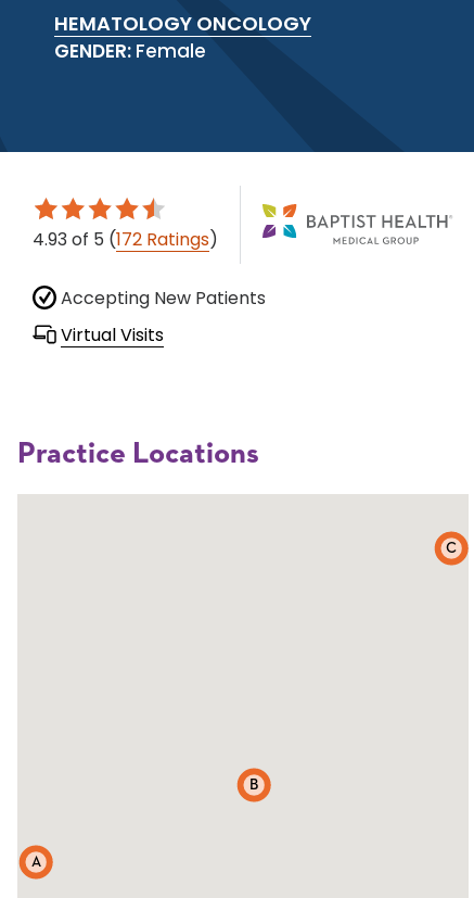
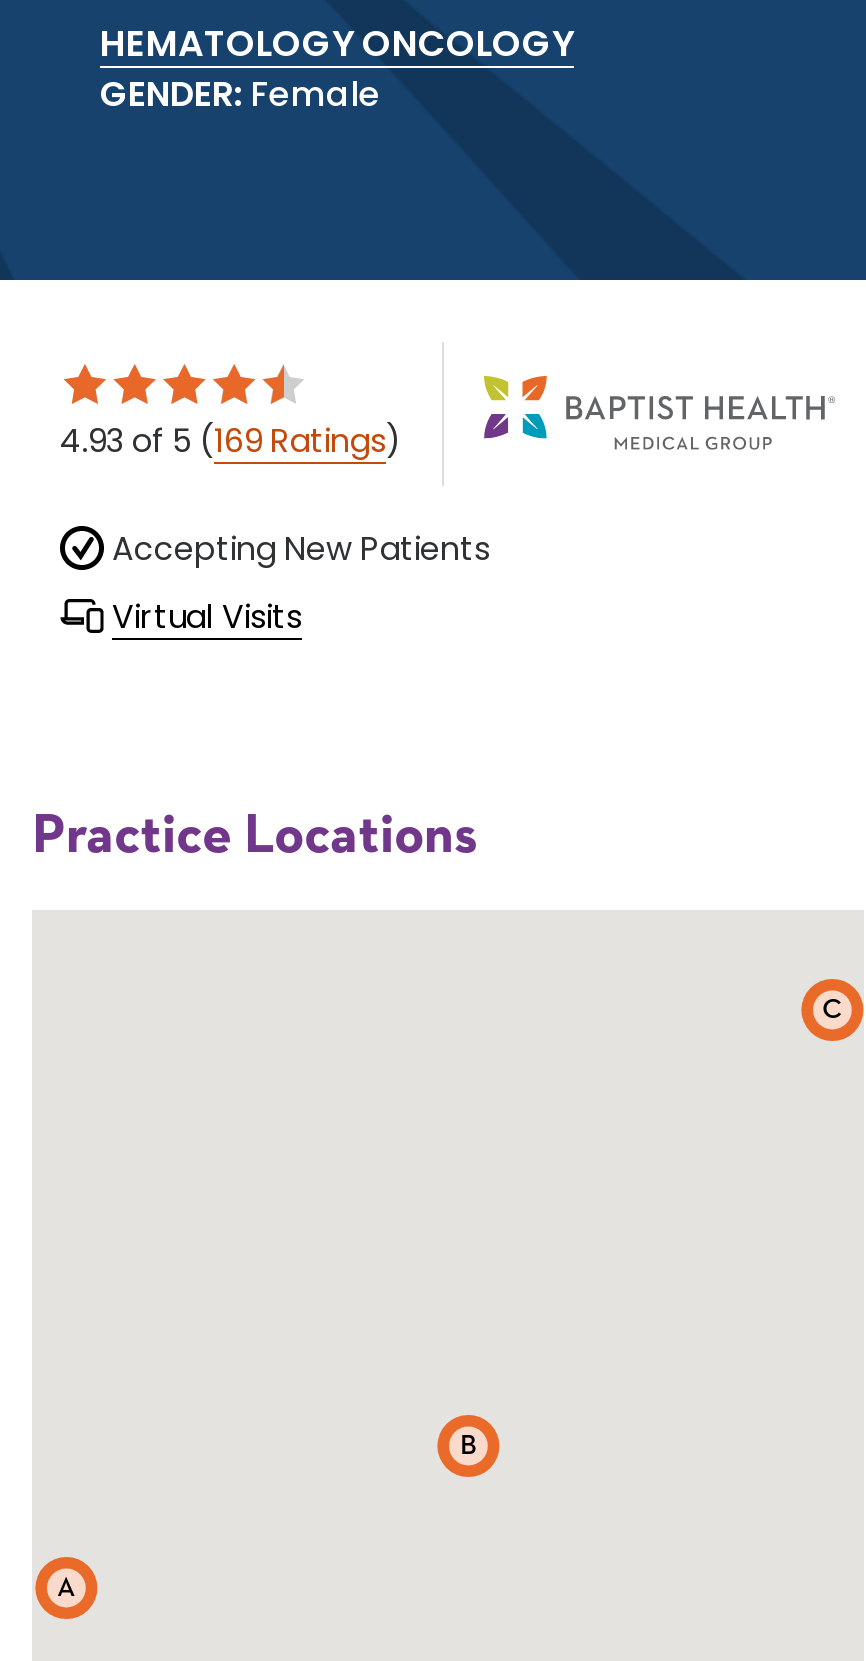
[33,227,218,252] 4.93 of 5 (172 Ratings) -> [60,418,402,464] 4.93 of 5 (169 Ratings)

